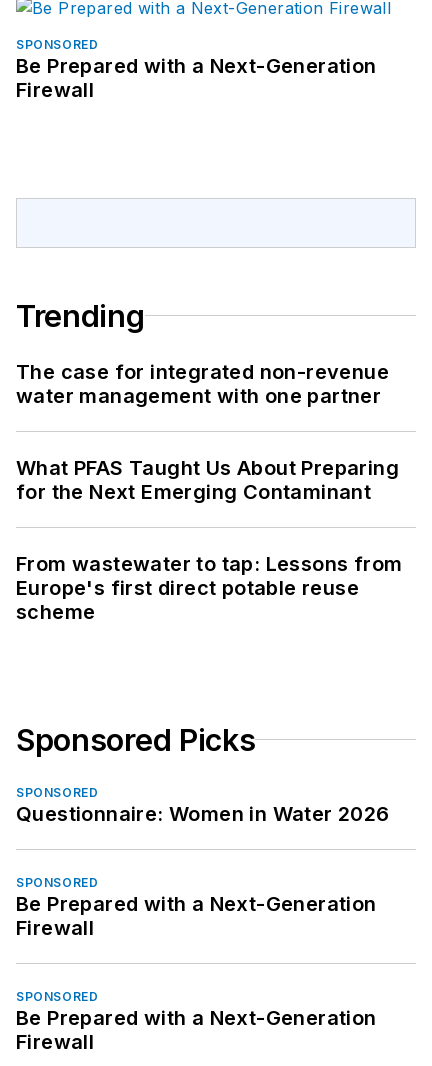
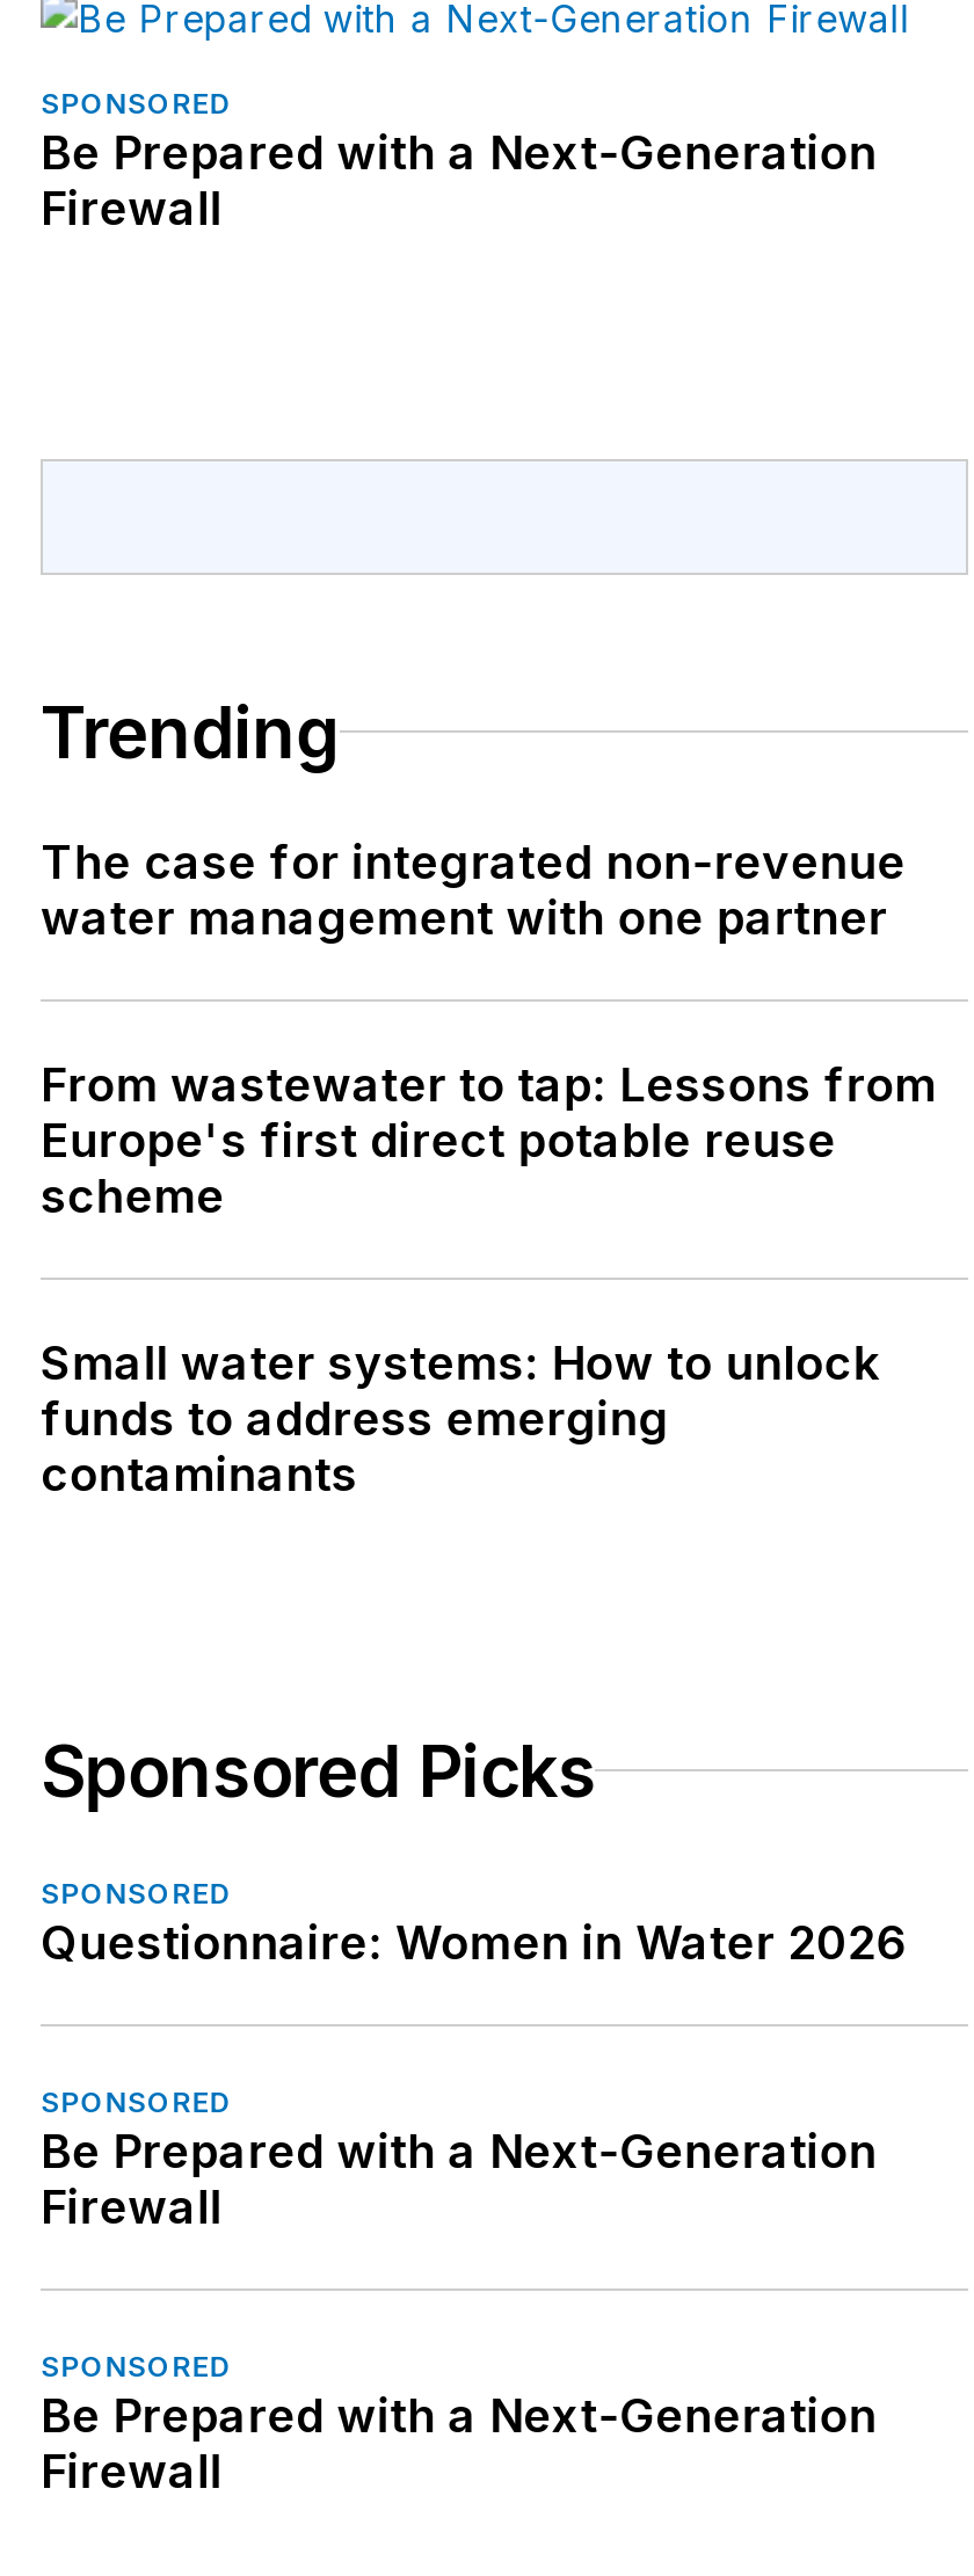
[16,455,399,503] What PFAS Taught Us About Preparing | for the Next Emerging Contaminant -> none
moved [16,551,402,623] -> [41,1056,937,1223]: From wastewater to tap: Lessons from | Europe's first direct potable reuse | scheme
none -> [41,1334,879,1501] Small water systems: How to unlock | funds to address emerging | contaminants

